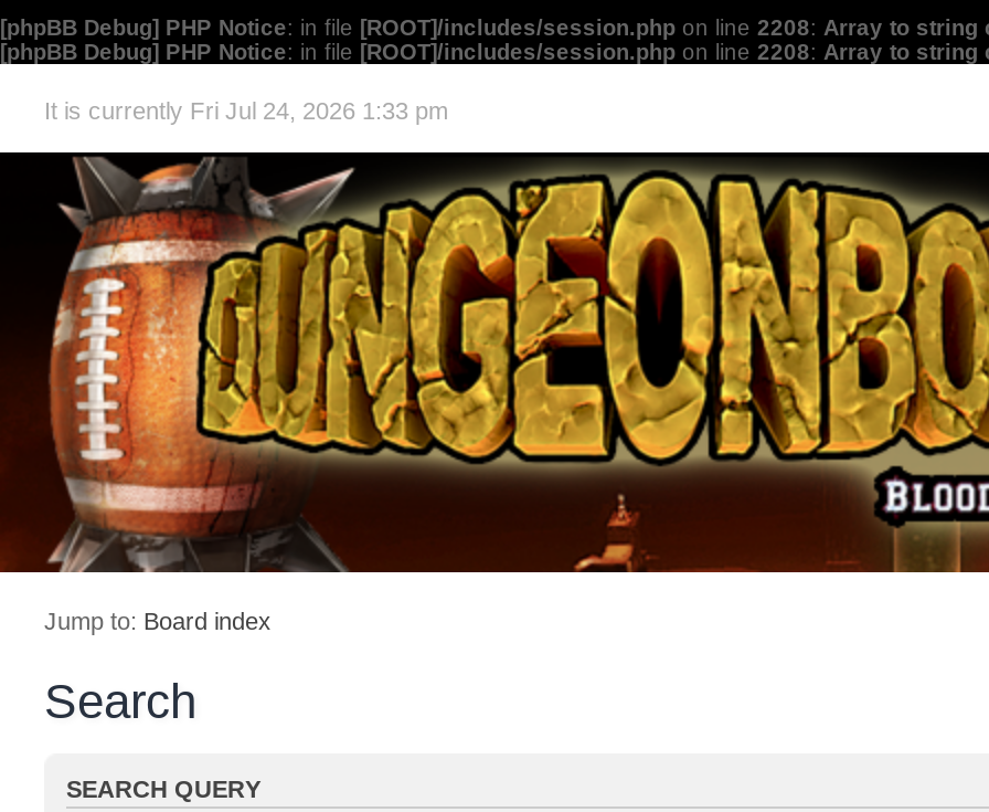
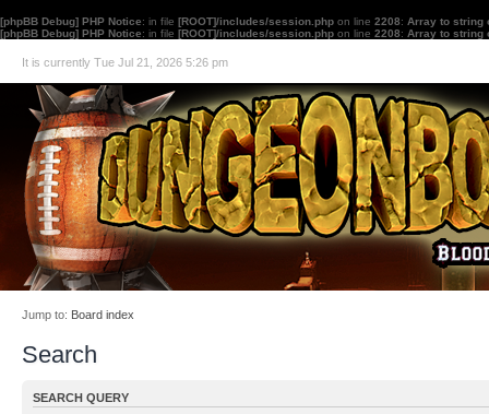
[44,97,448,124] It is currently Fri Jul 24, 2026 1:33 pm -> [22,56,228,69] It is currently Tue Jul 21, 2026 5:26 pm

